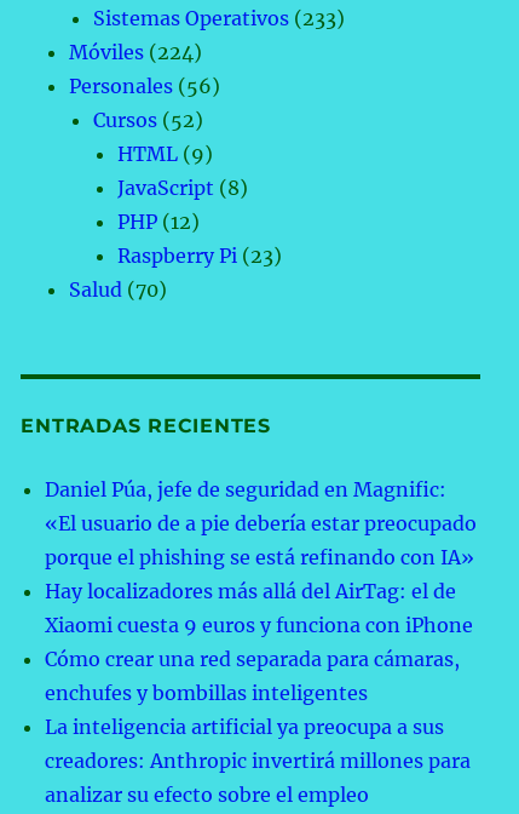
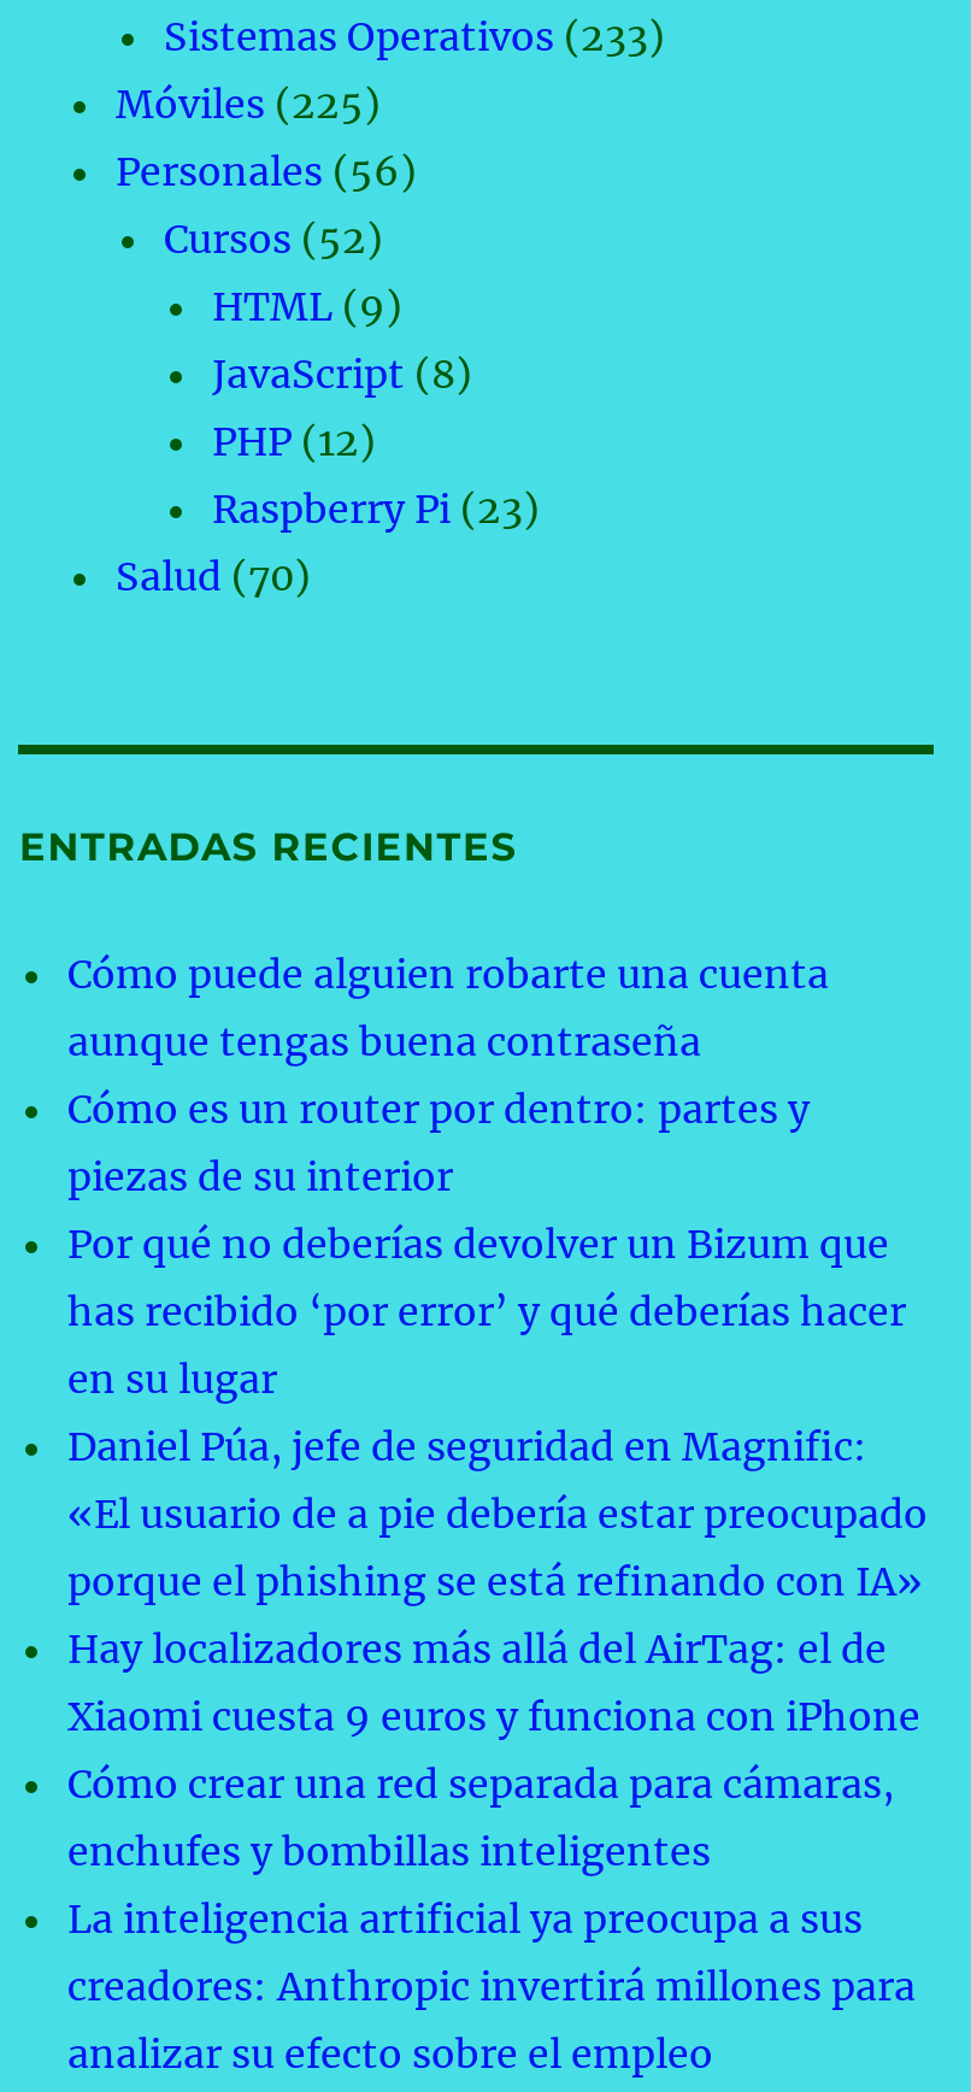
[70,40,203,64] Móviles (224) -> [116,80,381,128] Móviles (225)
none -> [67,950,906,1403] Cómo puede alguien robarte una cuenta | aunque tengas buena contraseña | Cómo es un router por dentro: partes y | piezas de su interior | Por qué no deberías devolver un Bizum que | has recibido ‘por error’ y qué deberías hacer | en su lugar

